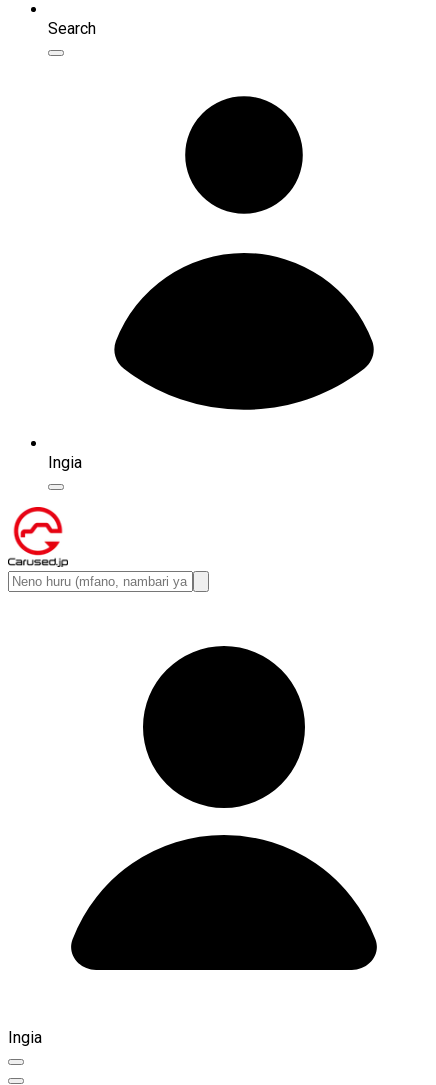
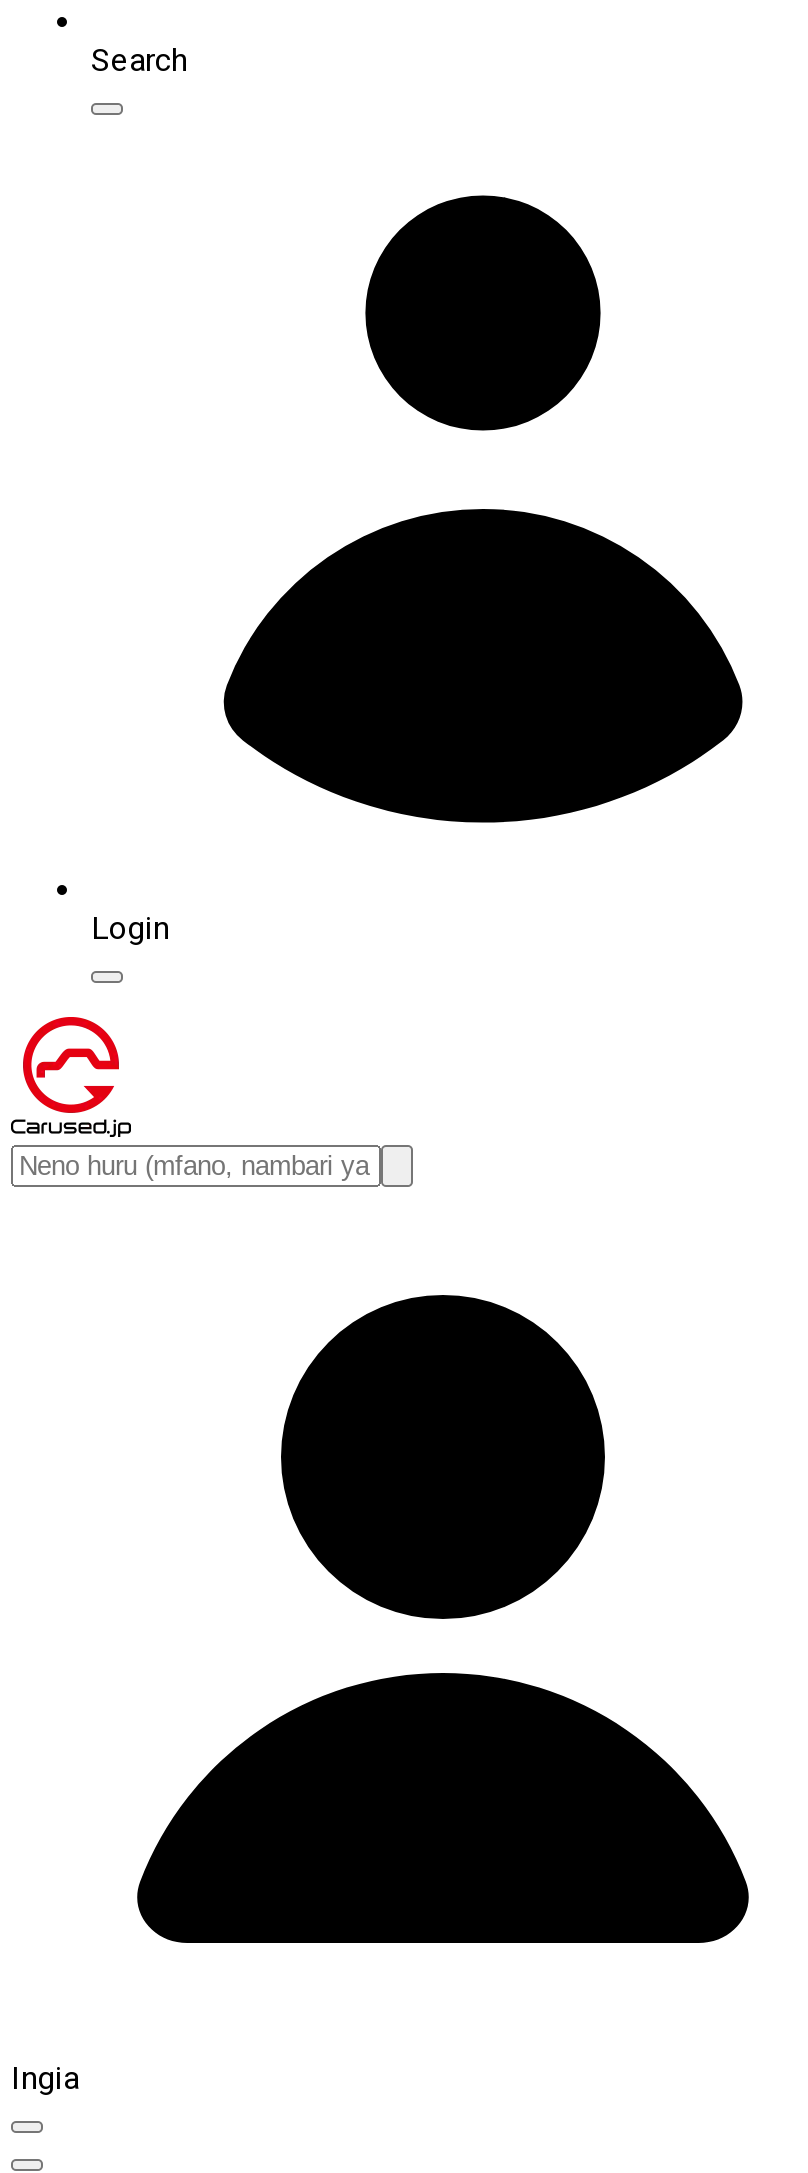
[48,453,82,472] Ingia -> [91,909,169,947] Login

